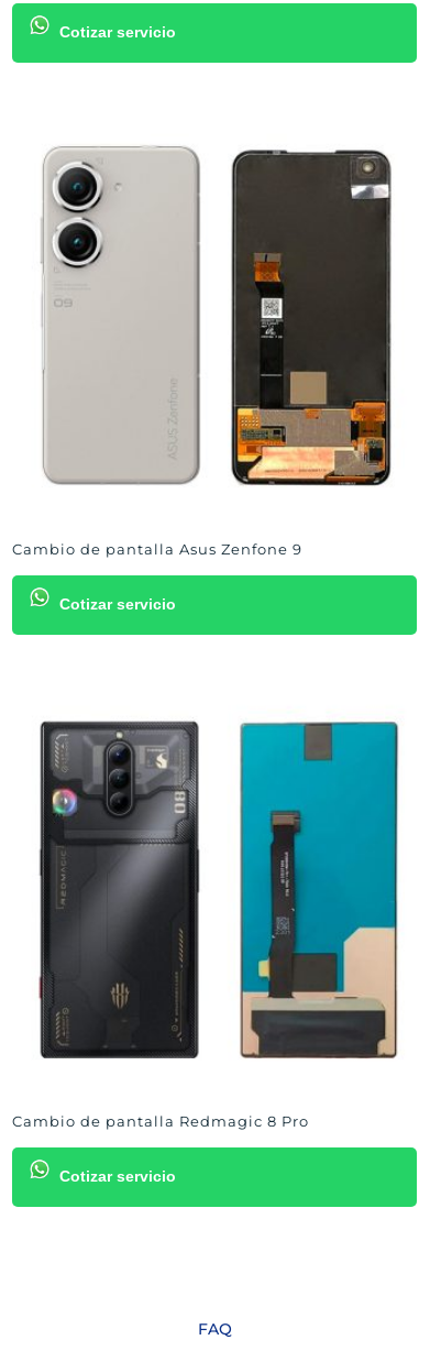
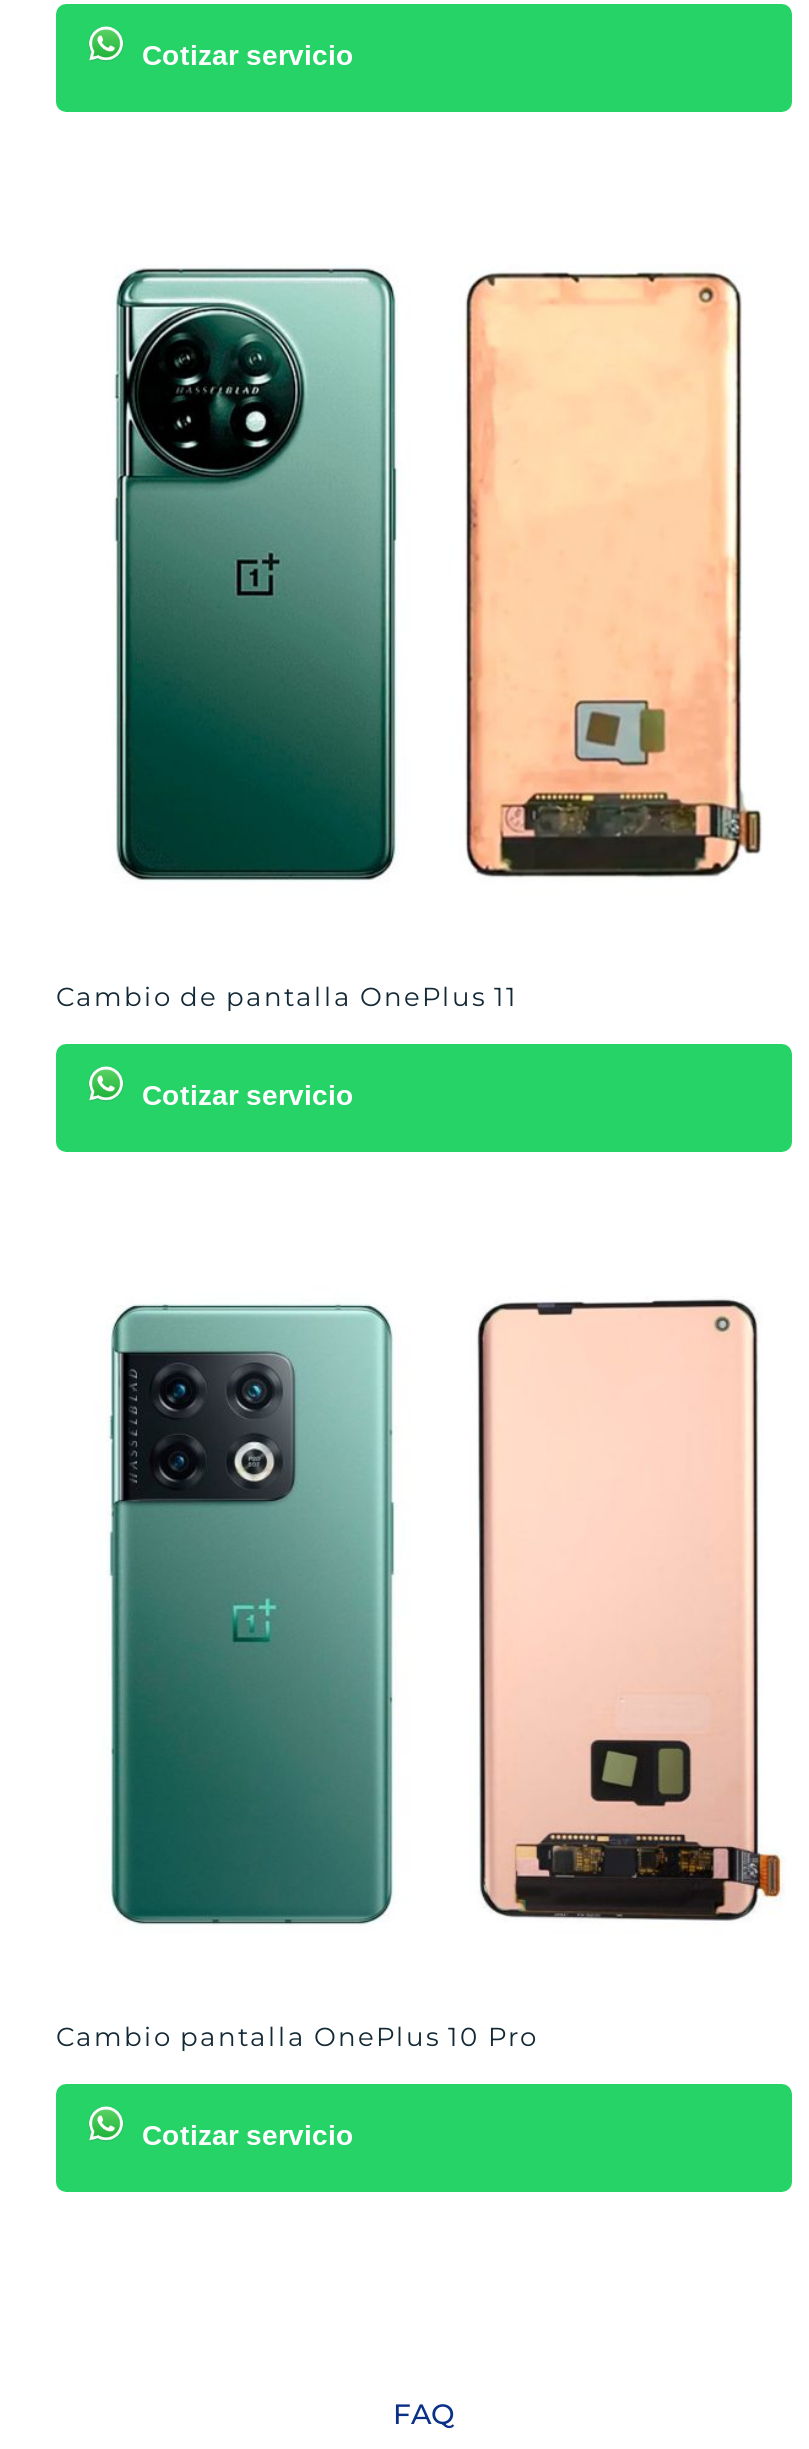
[41,150,199,484] [image] -> [110,268,394,880] [image]
[230,150,399,486] [image] -> [454,272,762,880] [image]
[12,541,302,558] Cambio de pantalla Asus Zenfone 9 -> [56,981,518,1013] Cambio de pantalla OnePlus 11
[38,720,200,1059] [image] -> [106,1302,396,1924] [image]
[239,716,410,1059] [image] -> [470,1298,782,1922] [image]
[12,1113,309,1130] Cambio de pantalla Redmagic 8 Pro -> [56,2021,538,2053] Cambio pantalla OnePlus 10 Pro

